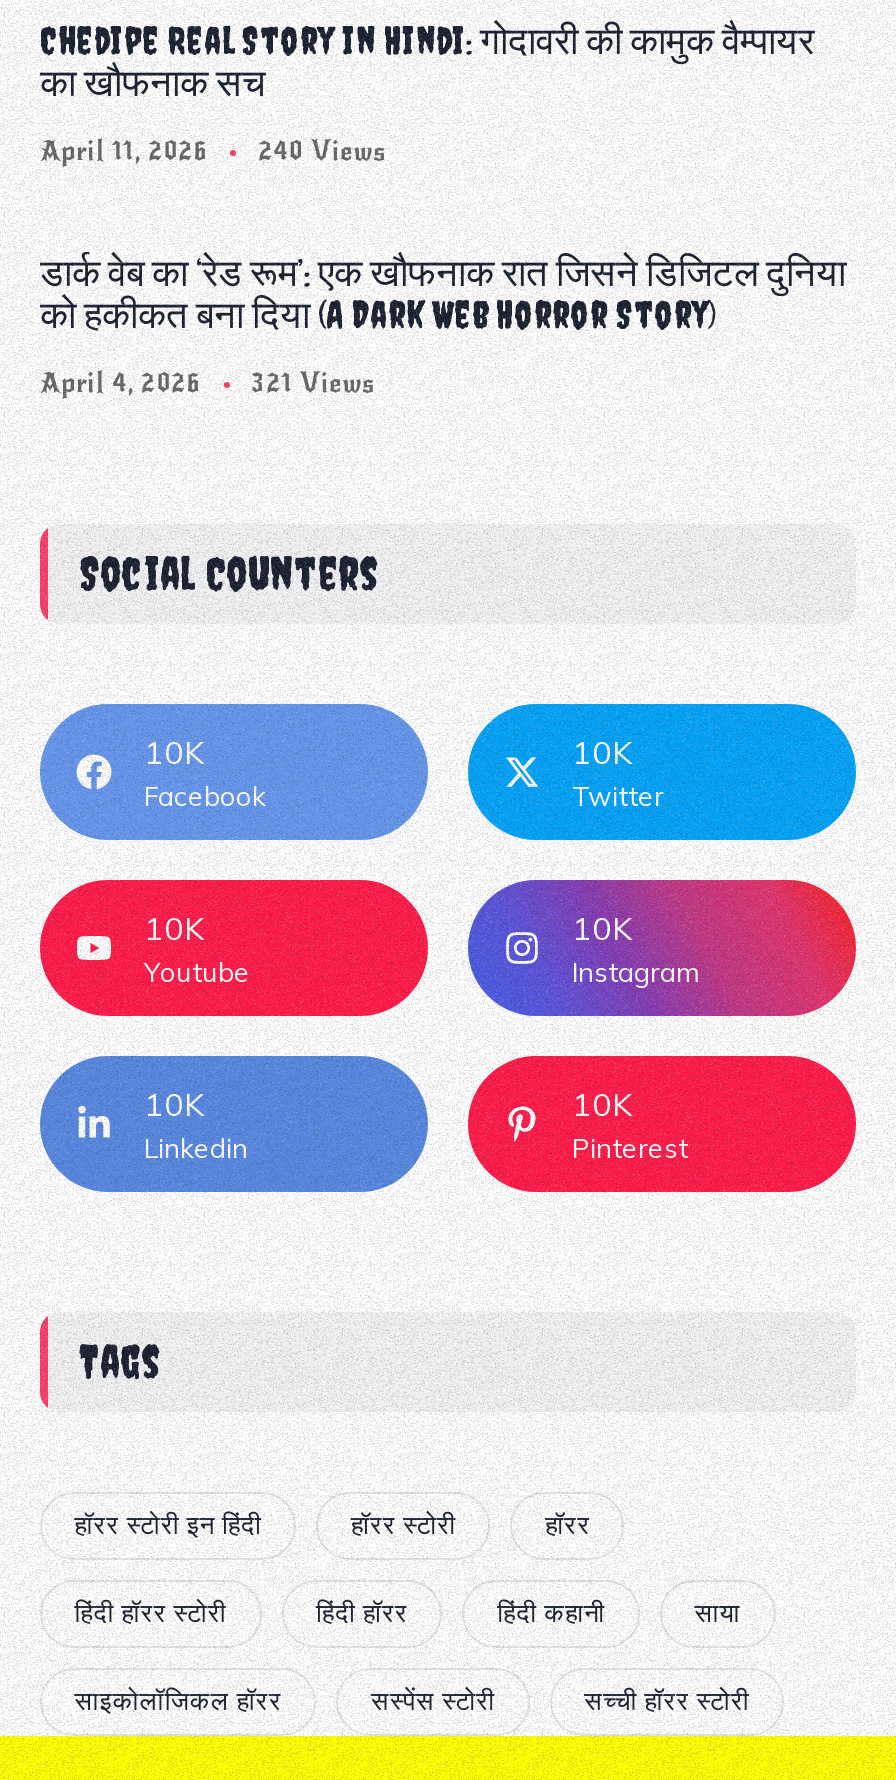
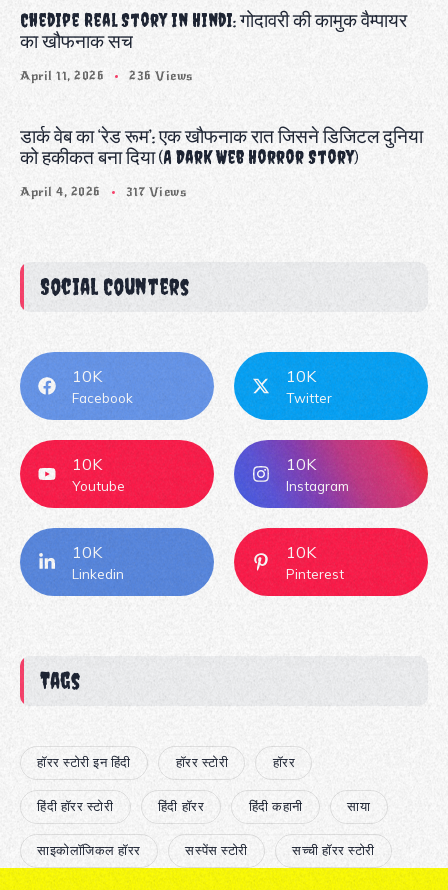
[40,136,386,168] April 11, 2026 240 Views -> [20,68,193,84] April 11, 2026 236 Views
[40,368,375,400] April 4, 2026 321 Views -> [20,184,186,200] April 4, 2026 317 Views

